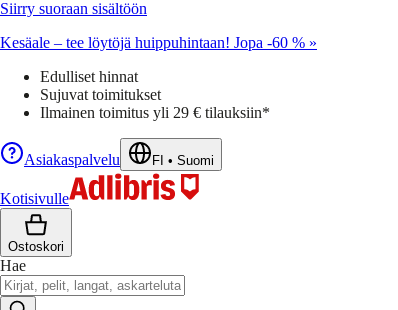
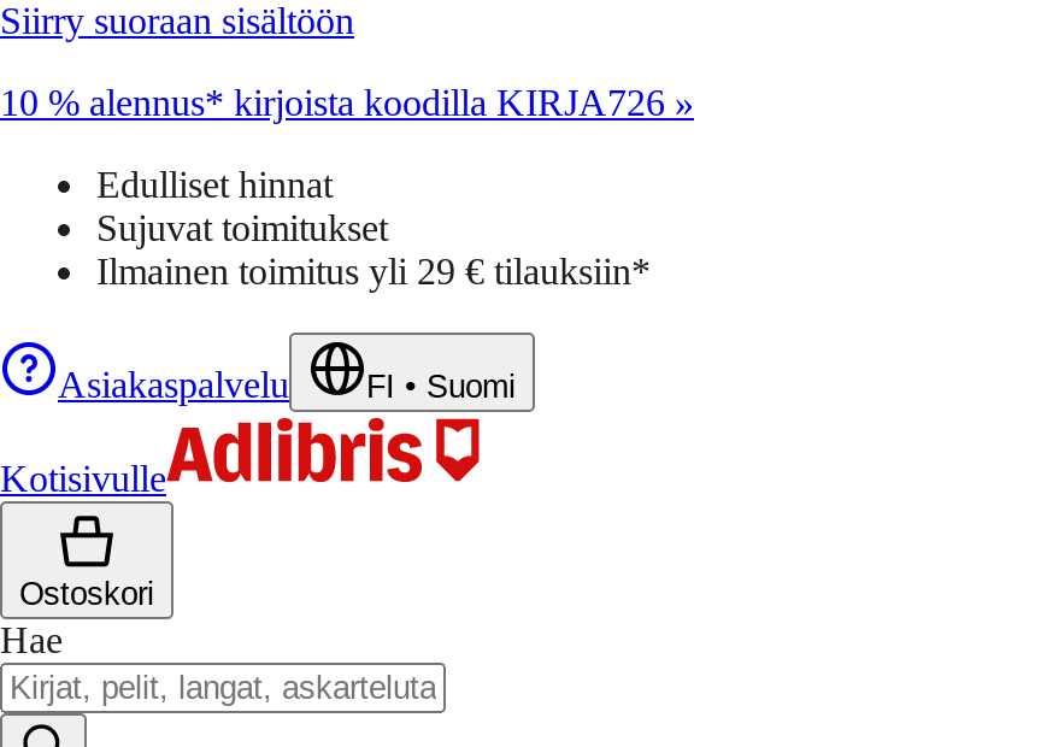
[0,34,317,51] Kesäale – tee löytöjä huippuhintaan! Jopa -60 % » -> [0,82,694,123] 10 % alennus* kirjoista koodilla KIRJA726 »

